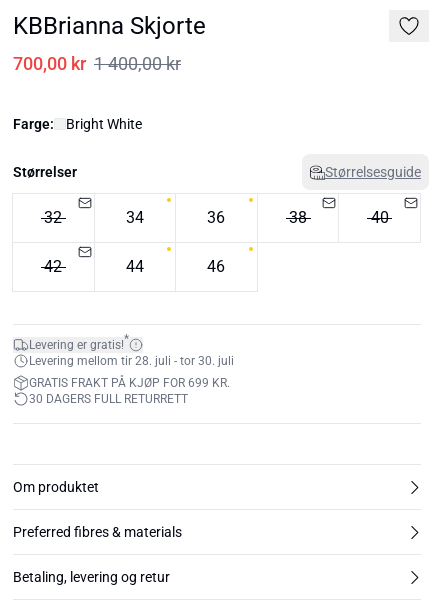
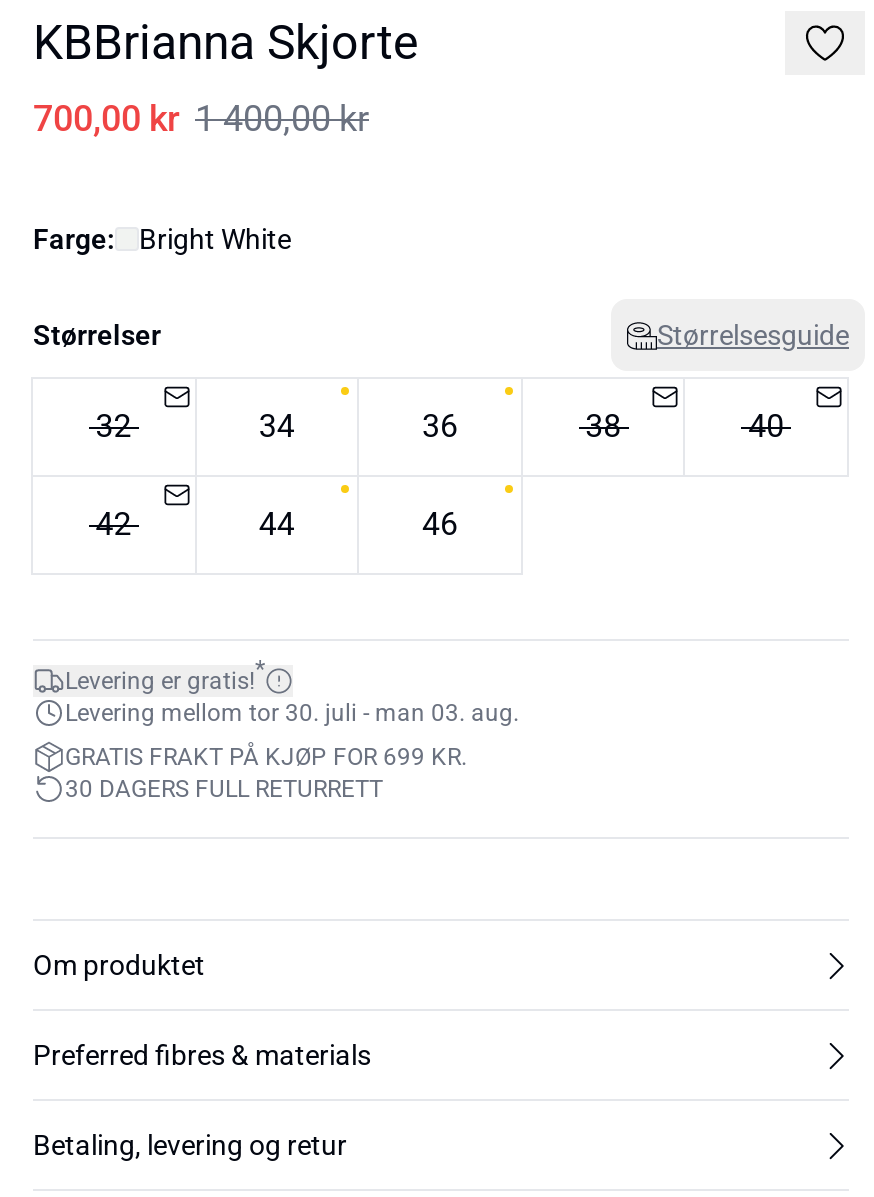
[29,354,234,368] Levering mellom tir 28. juli - tor 30. juli -> [65,699,519,727] Levering mellom tor 30. juli - man 03. aug.

